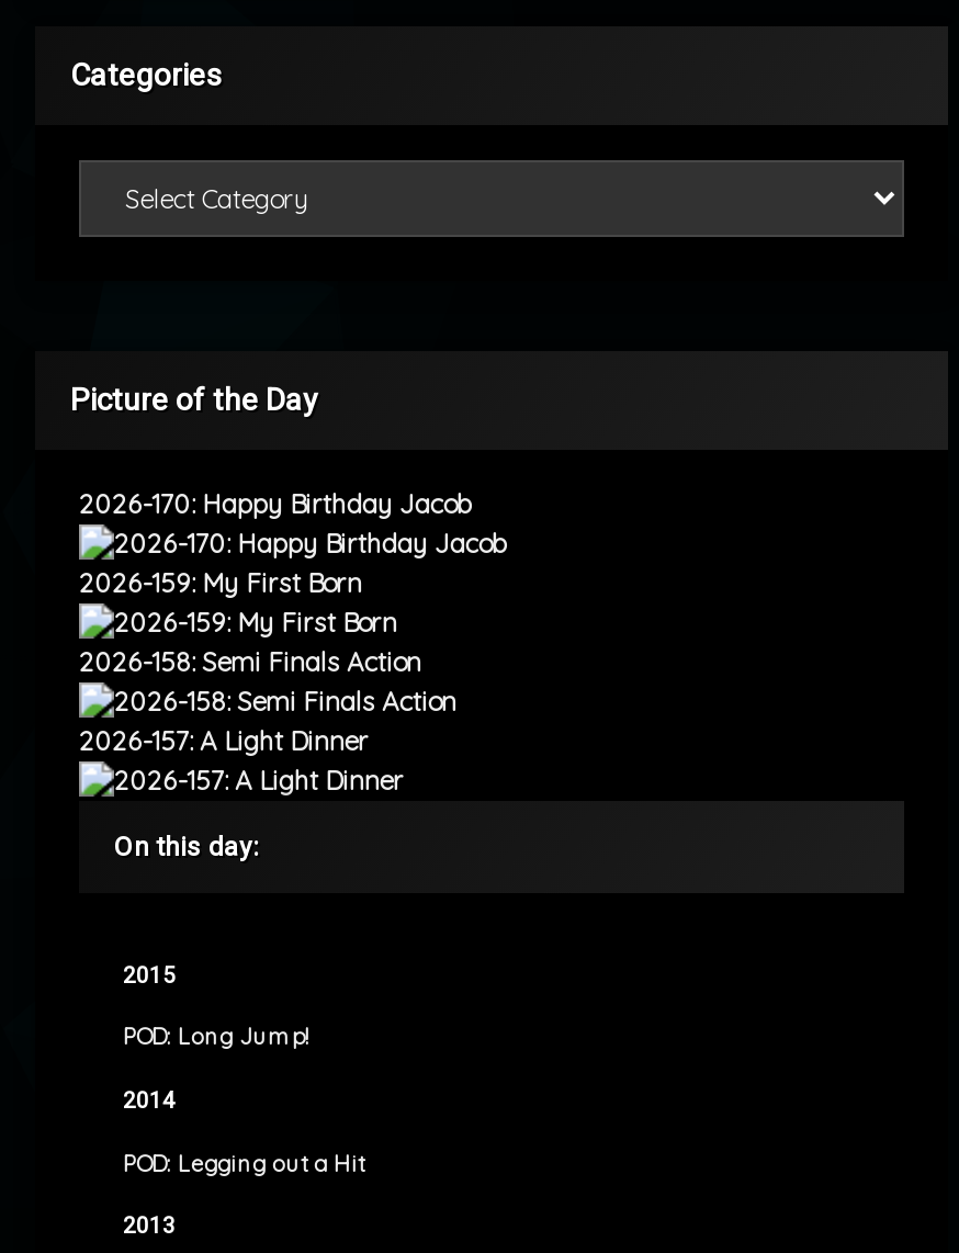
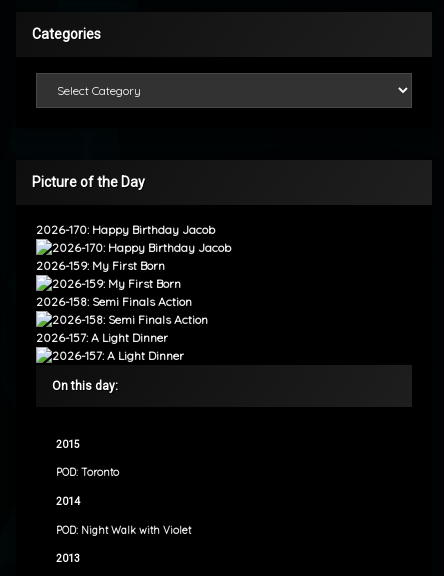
[123,1023,307,1052] POD: Long Jump! -> [56,466,119,479] POD: Toronto
[123,1149,364,1178] POD: Legging out a Hit -> [56,524,191,537] POD: Night Walk with Violet

